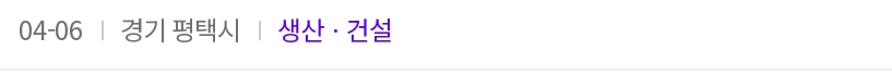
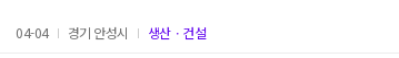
[19,10,240,47] 04-06 | 경기 평택시 -> [16,23,128,42] 04-04 | 경기 안성시

